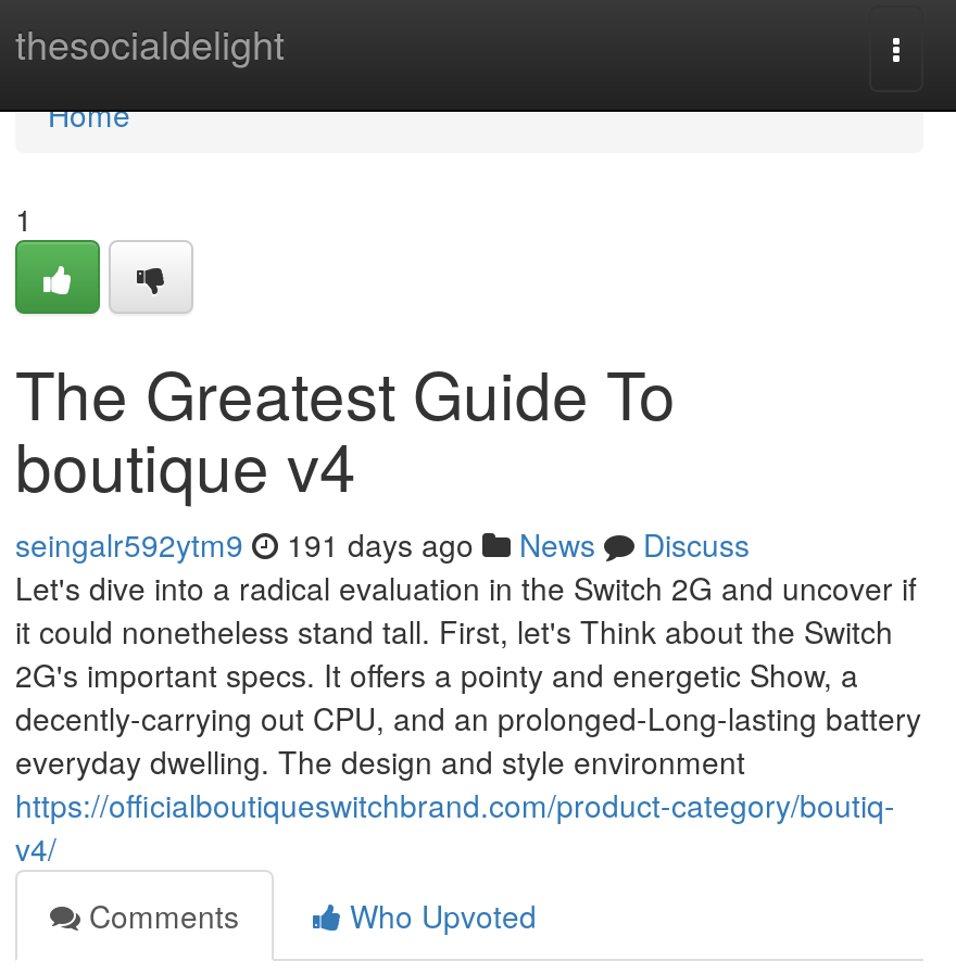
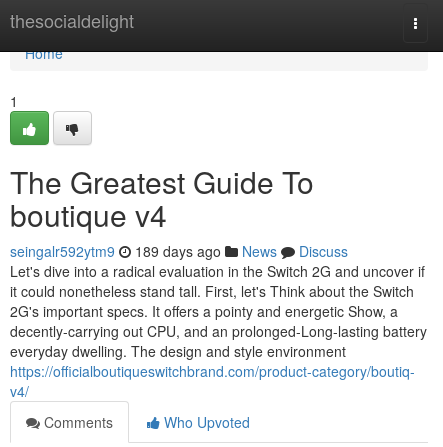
[15,522,750,566] seingalr592ytm9 191 days ago News Discuss -> [10,241,348,261] seingalr592ytm9 189 days ago News Discuss

